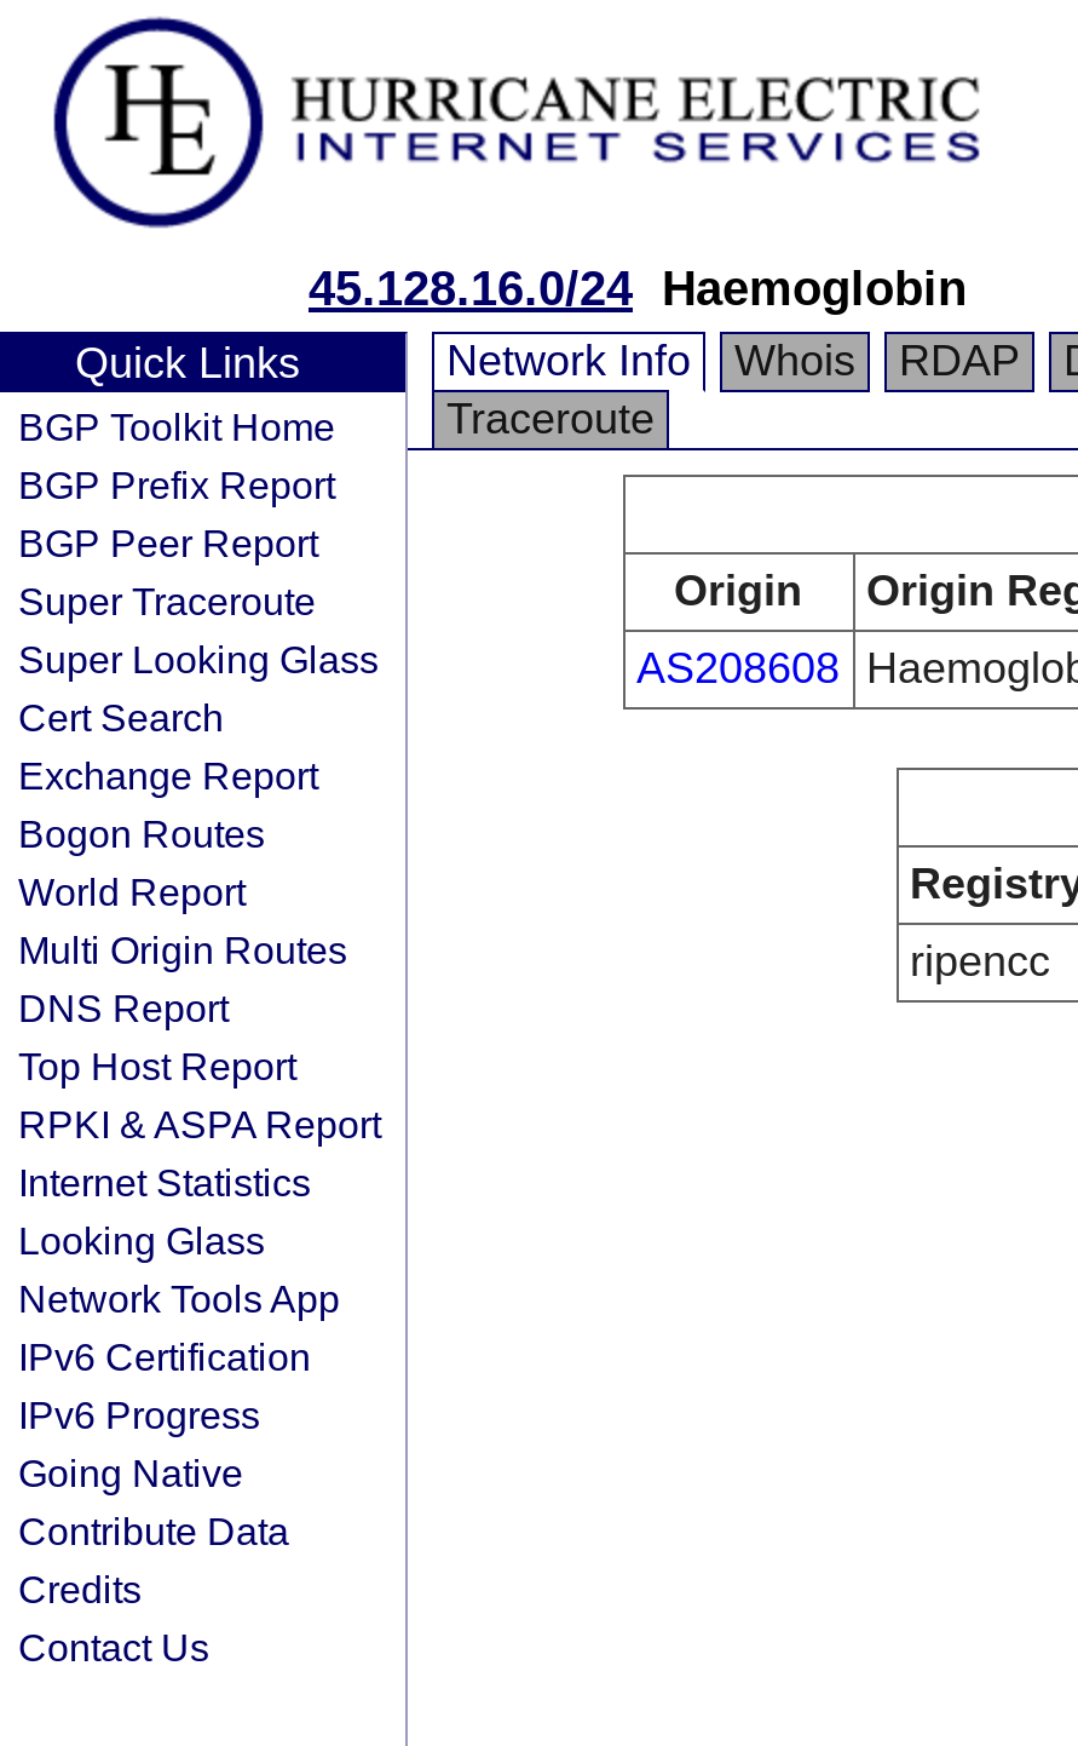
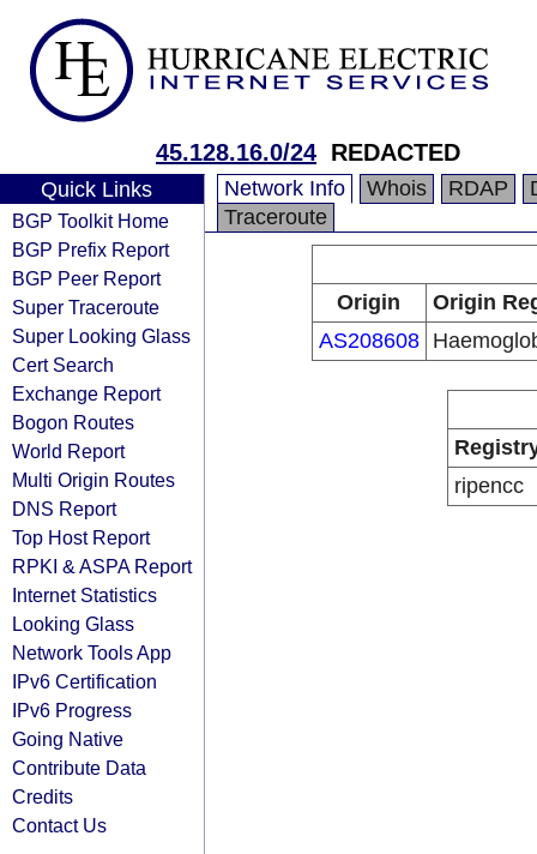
[309,262,967,315] 45.128.16.0/24 Haemoglobin -> [156,139,460,166] 45.128.16.0/24 REDACTED

